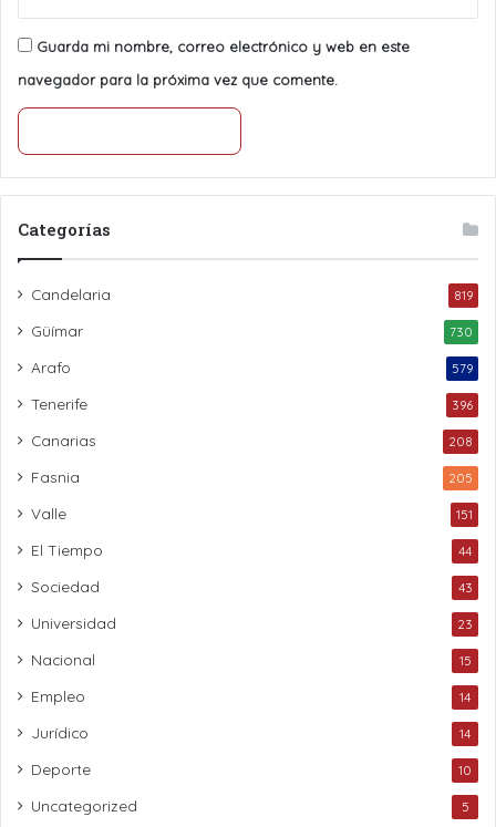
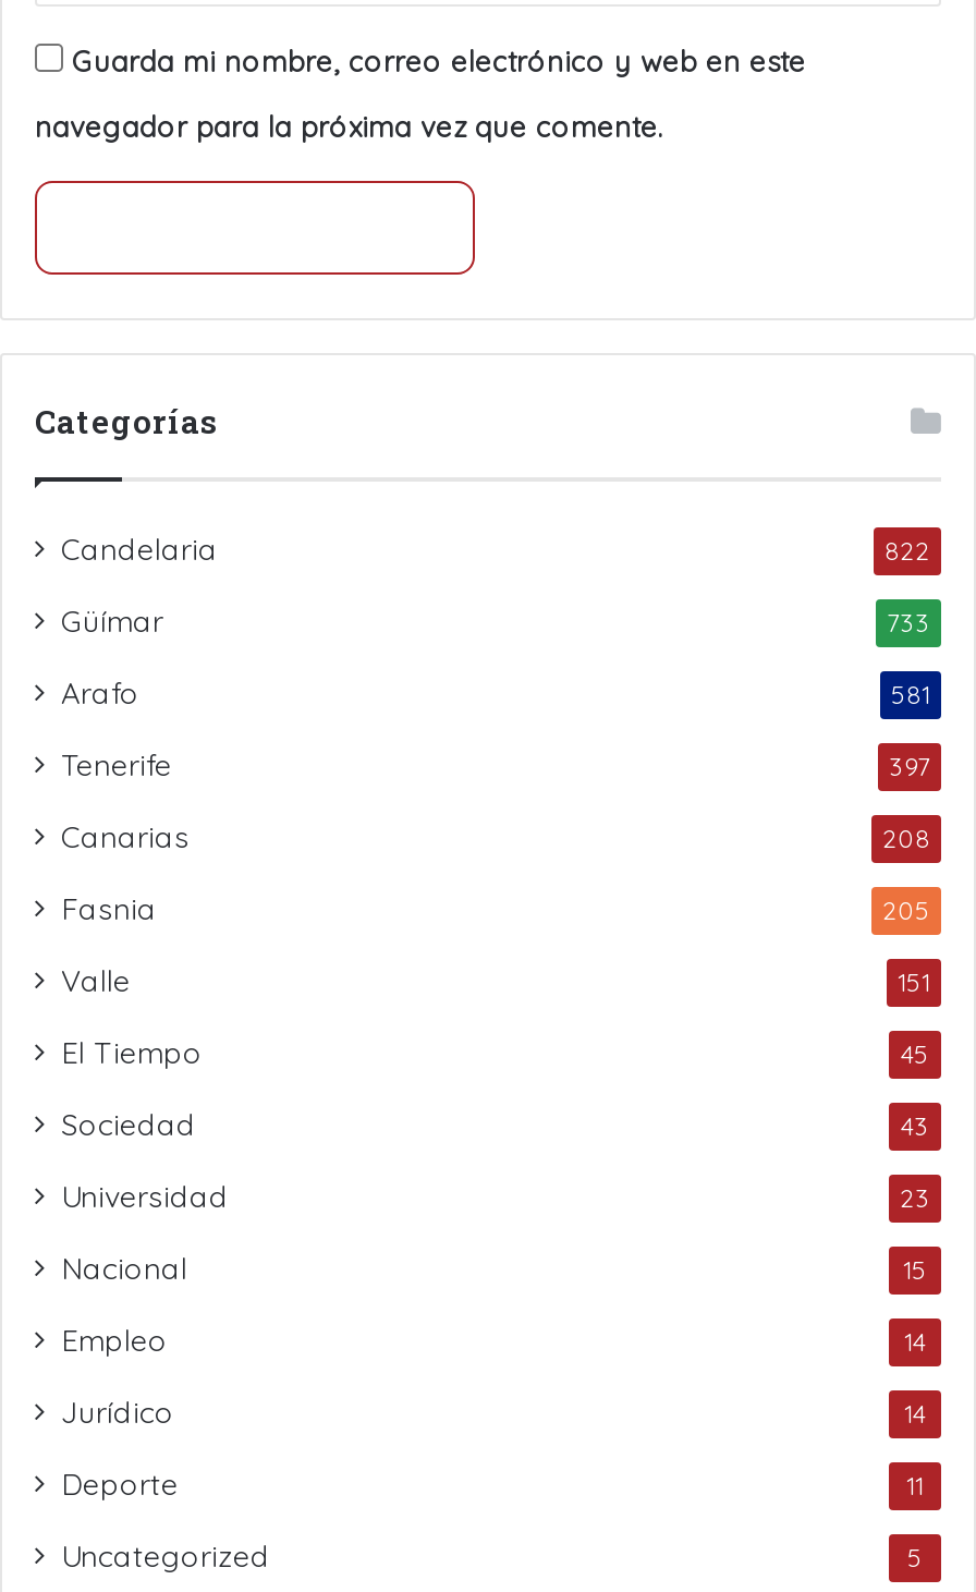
[454,287,473,303] 819 -> [884,534,930,566] 822
[449,323,473,340] 730 -> [887,606,930,638] 733
[452,360,473,376] 579 -> [891,678,930,710] 581
[452,396,473,413] 396 -> [889,749,930,782] 397
[458,542,472,559] 44 -> [901,1037,929,1070] 45
[458,762,472,778] 10 -> [906,1469,924,1501] 11

